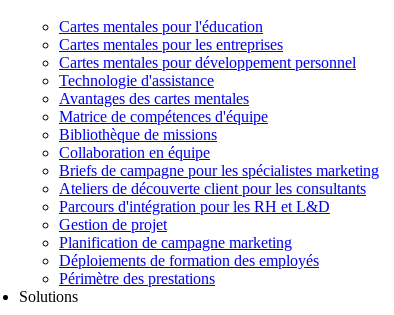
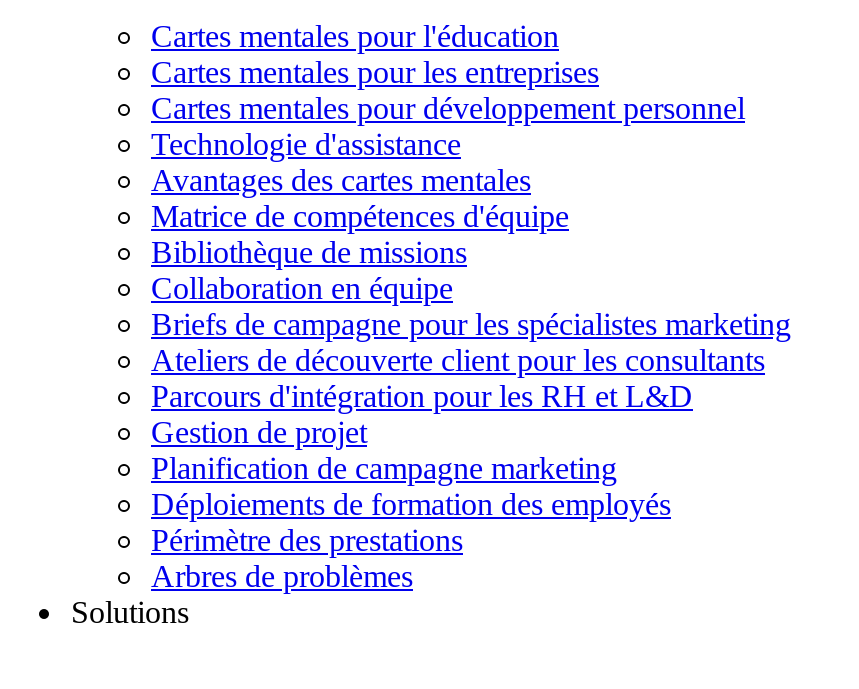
none -> [151,559,413,593] Arbres de problèmes

